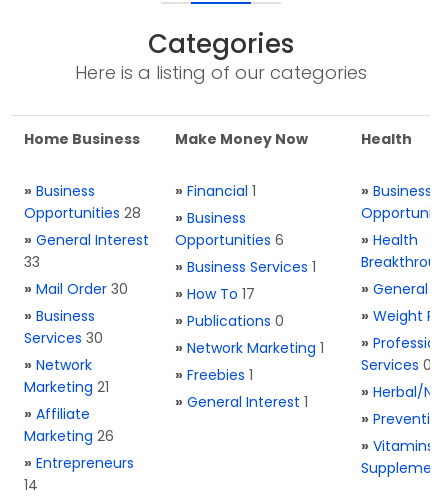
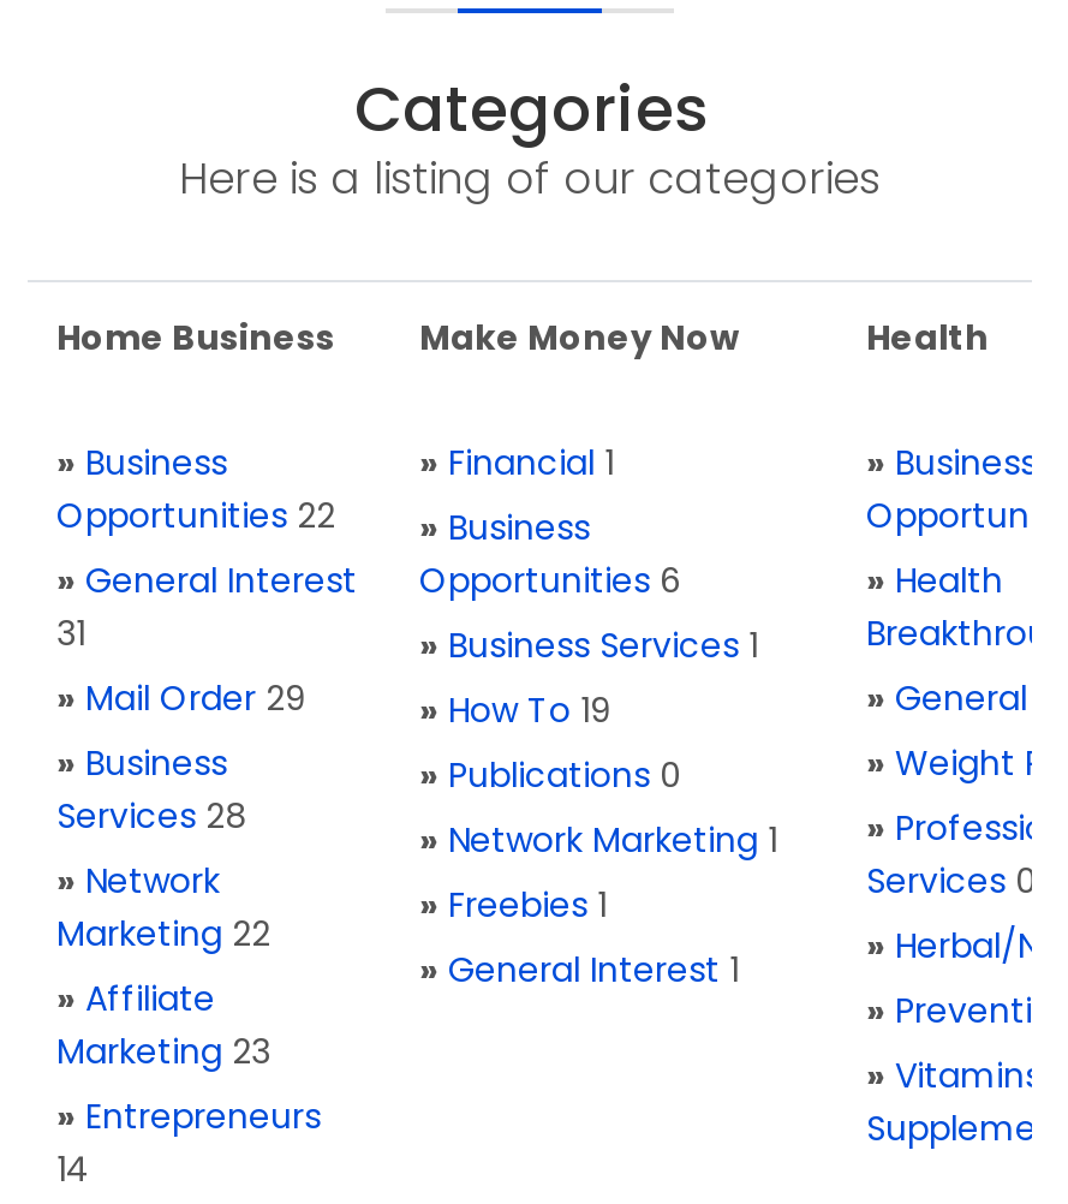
[24,203,141,223] Opportunities 28 -> [56,491,335,540] Opportunities 22
[24,252,40,272] 33 -> [56,609,85,657] 31
[24,279,128,299] » Mail Order 30 -> [56,674,306,722] » Mail Order 29
[175,284,255,304] » How To 17 -> [419,686,611,734] » How To 19
[24,328,103,348] Services 30 -> [56,792,246,840] Services 28
[24,377,109,397] Marketing 21 -> [56,910,270,958] Marketing 22
[24,426,114,446] Marketing 26 -> [56,1027,270,1075] Marketing 23

